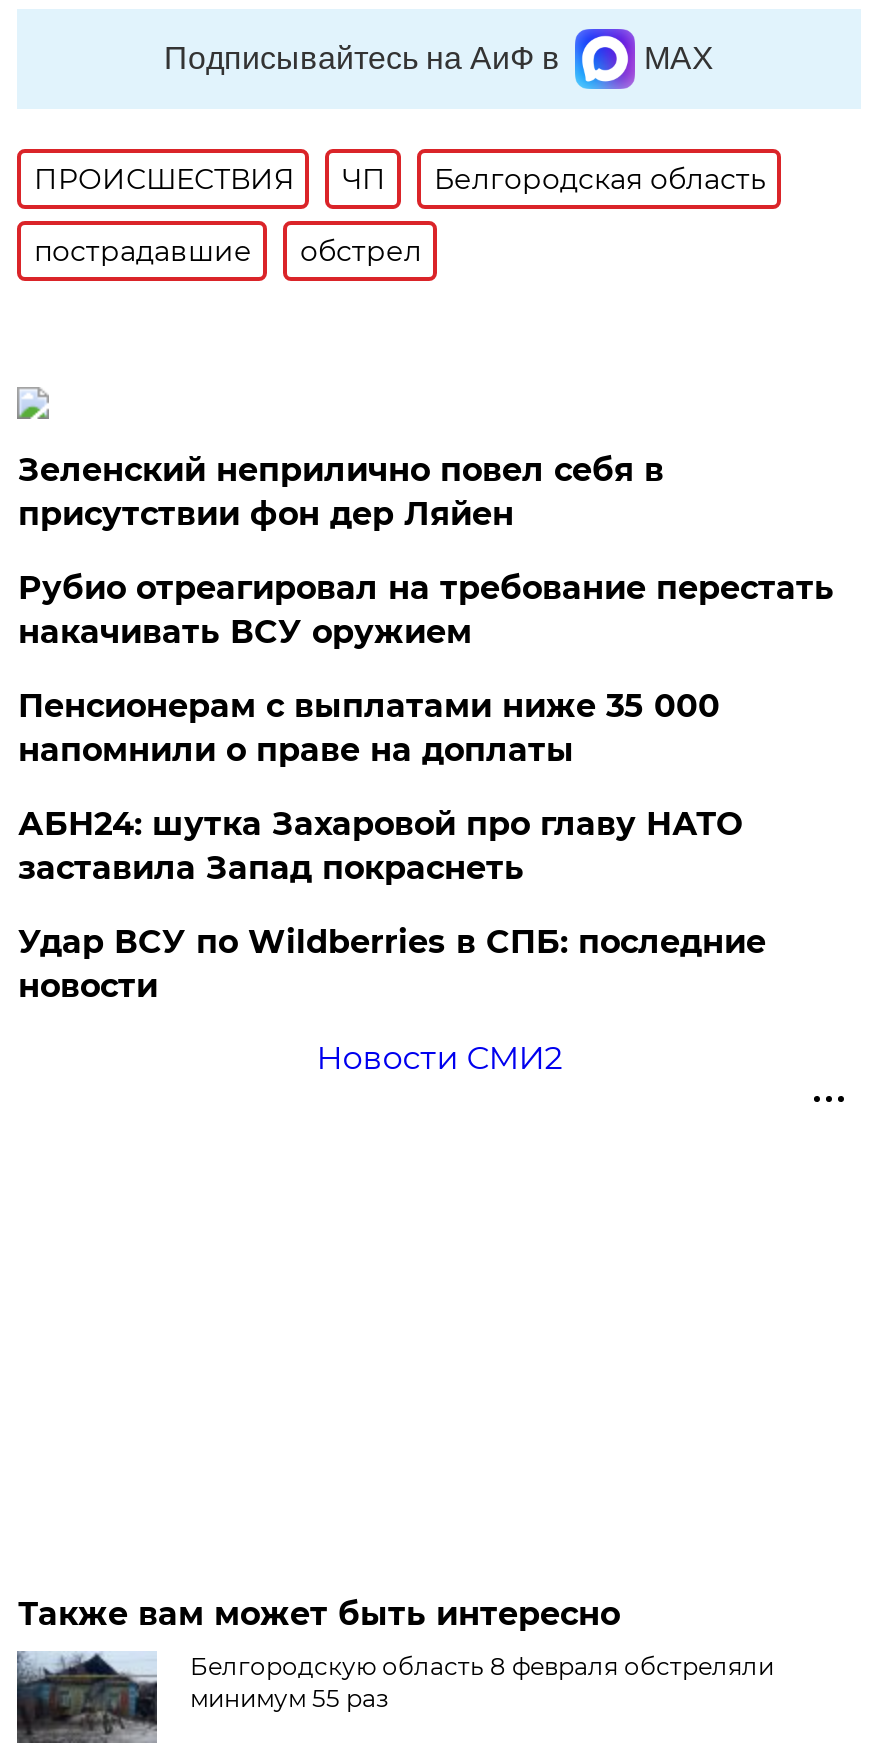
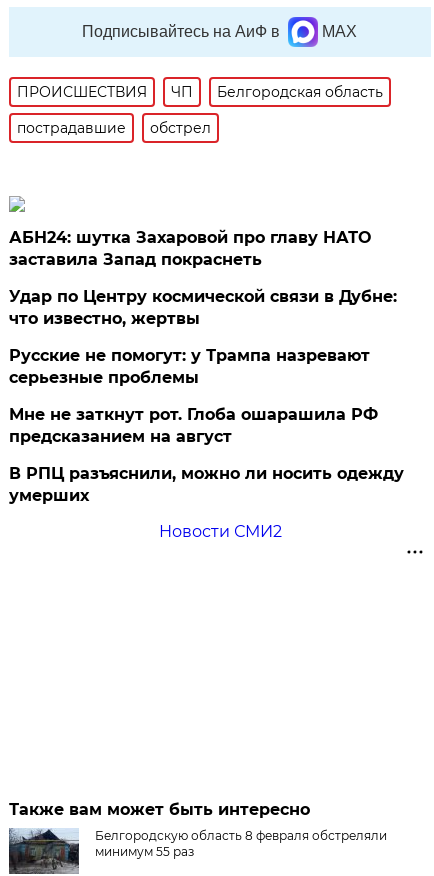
[18,451,834,769] Зеленский неприлично повел cебя в | присутствии фон дер Ляйен | Рубио отреагировал на требование перестать | накачивать ВСУ оружием | Пенсионерам с выплатами ниже 35 000 | напомнили о праве на доплаты -> none
moved [18,805,742,887] -> [9,228,371,269]: АБН24: шутка Захаровой про главу НАТО | заставила Запад покраснеть
[18,923,766,1005] Удар ВСУ по Wildberries в СПБ: последние | новости -> [9,287,404,505] Удар по Центру космической связи в Дубне: | что известно, жертвы | Русские не помогут: у Трампа назревают | серьезные проблемы | Мне не заткнут рот. Глоба ошарашила РФ | предсказанием на август | В РПЦ разъяснили, можно ли носить одежду | умерших

